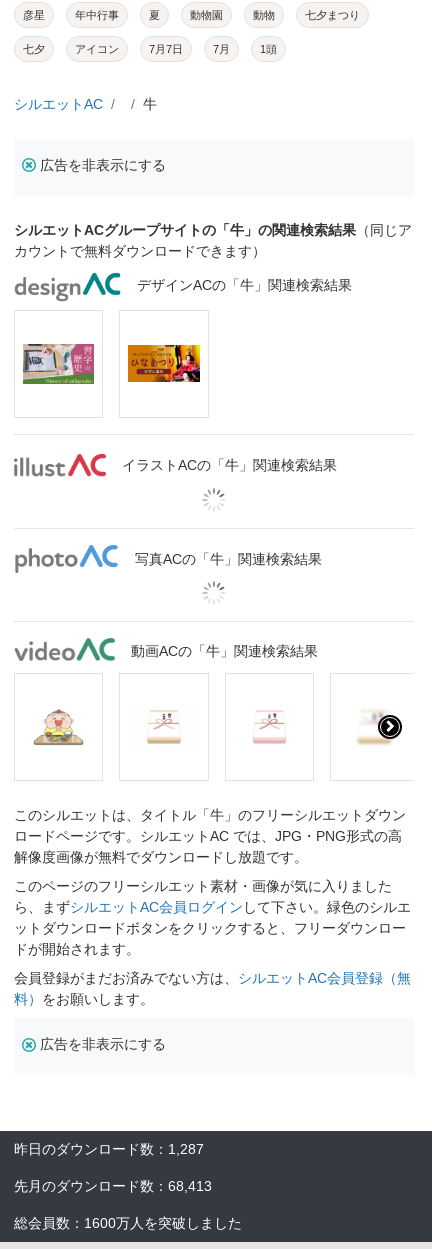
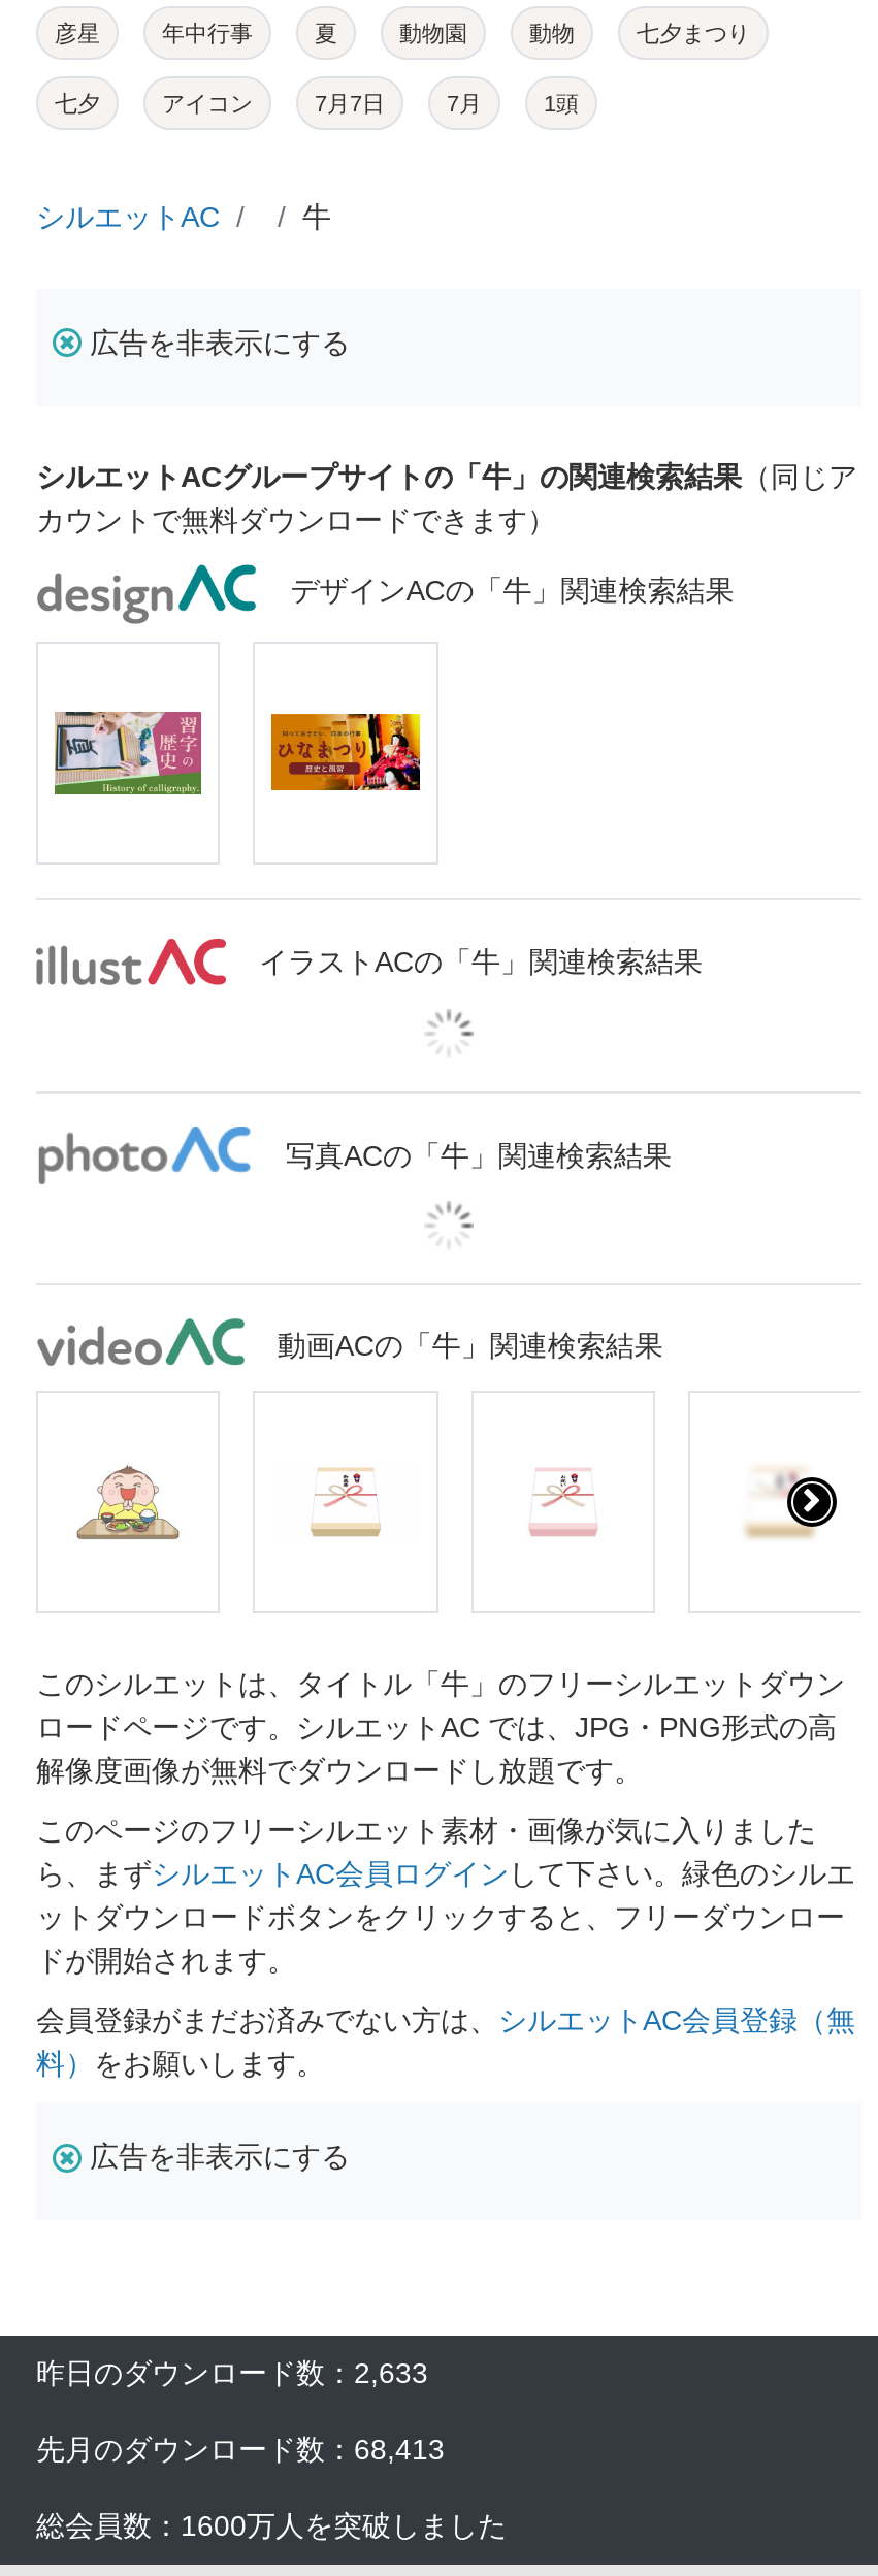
[14,1141,204,1157] 昨日のダウンロード数：1,287 -> [36,2357,428,2390] 昨日のダウンロード数：2,633

